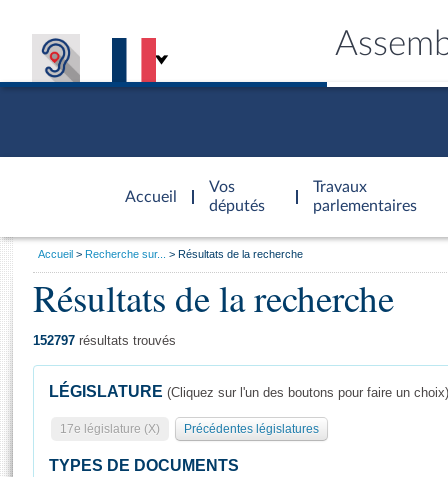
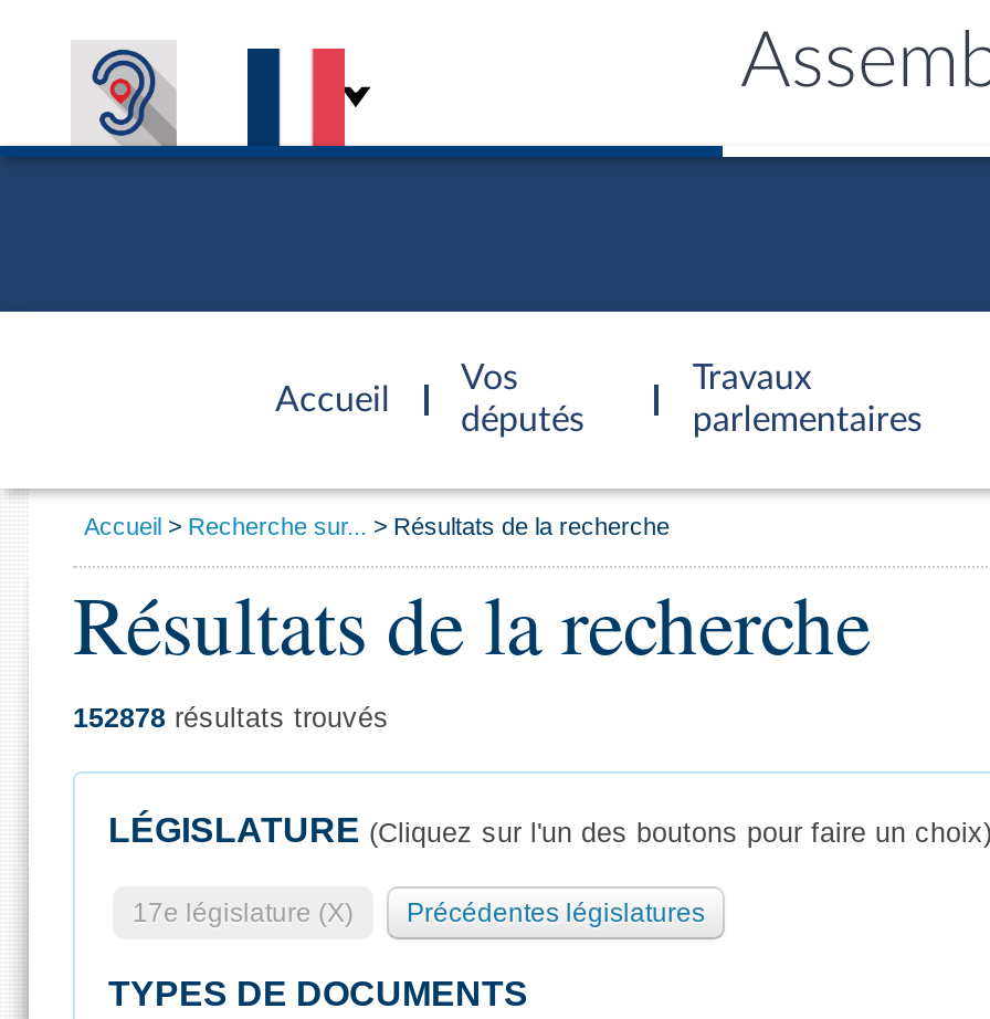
[33,334,176,348] 152797 résultats trouvés -> [73,703,389,734] 152878 résultats trouvés

